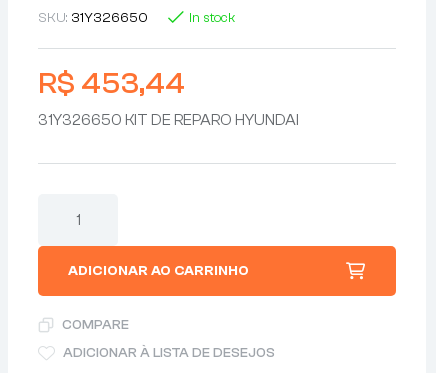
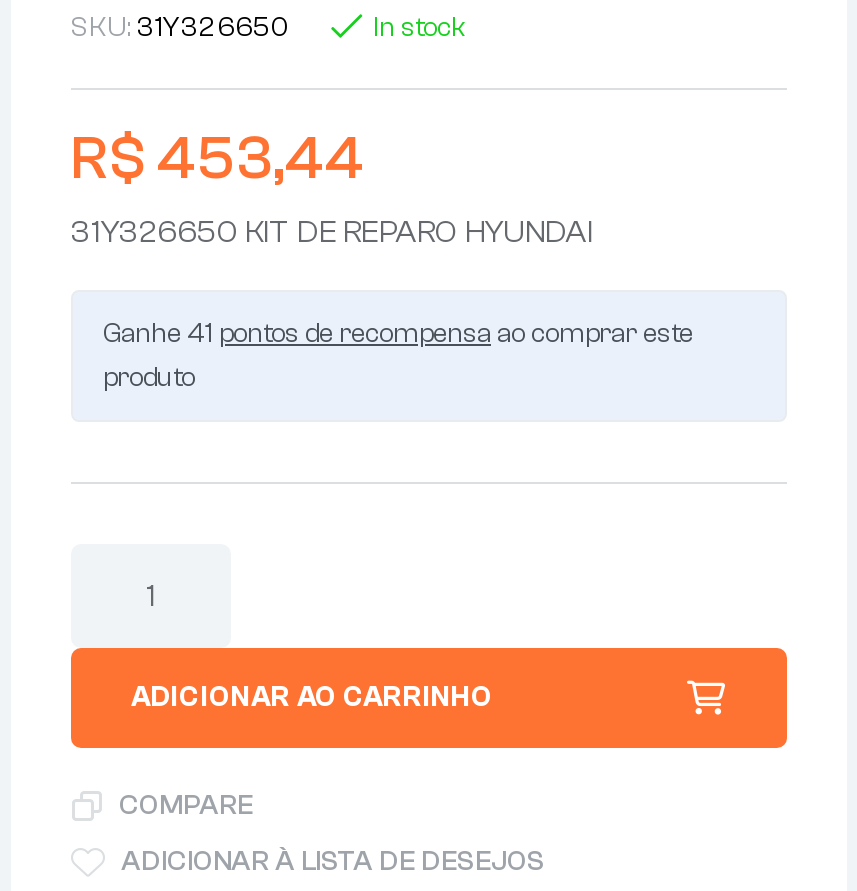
none -> [103,318,693,394] Ganhe 41 pontos de recompensa ao comprar este | produto

